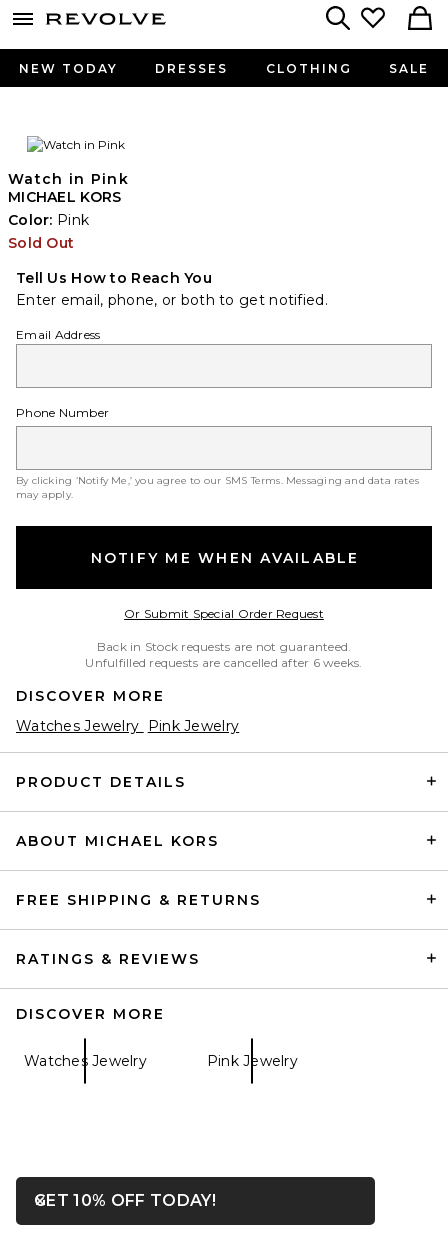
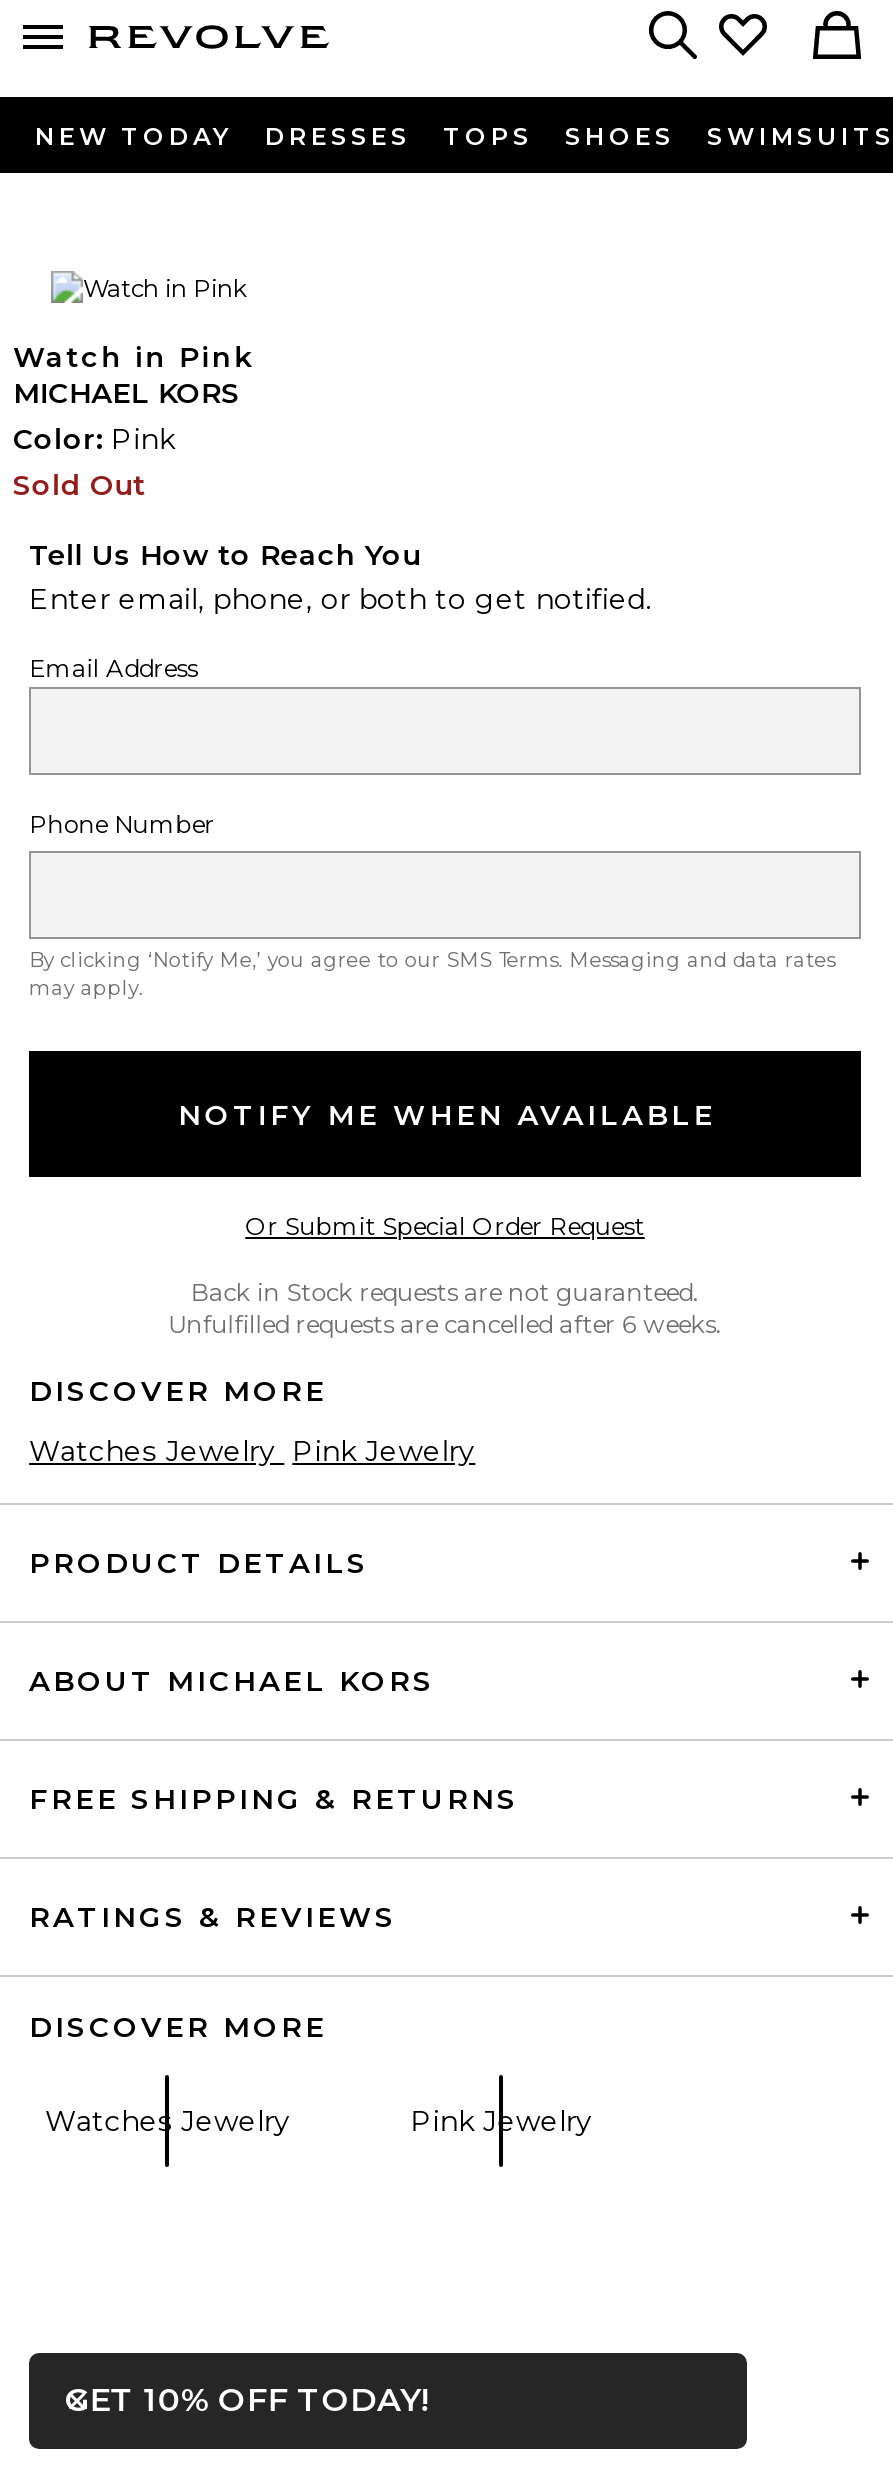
[266,61,429,76] CLOTHING | SALE -> [443,121,893,151] TOPS | SHOES | SWIMSUITS

